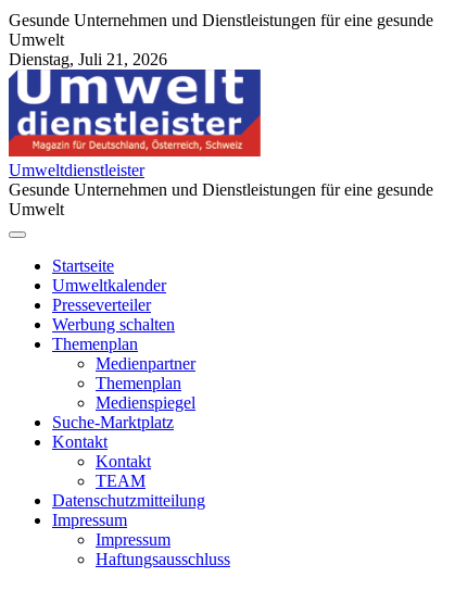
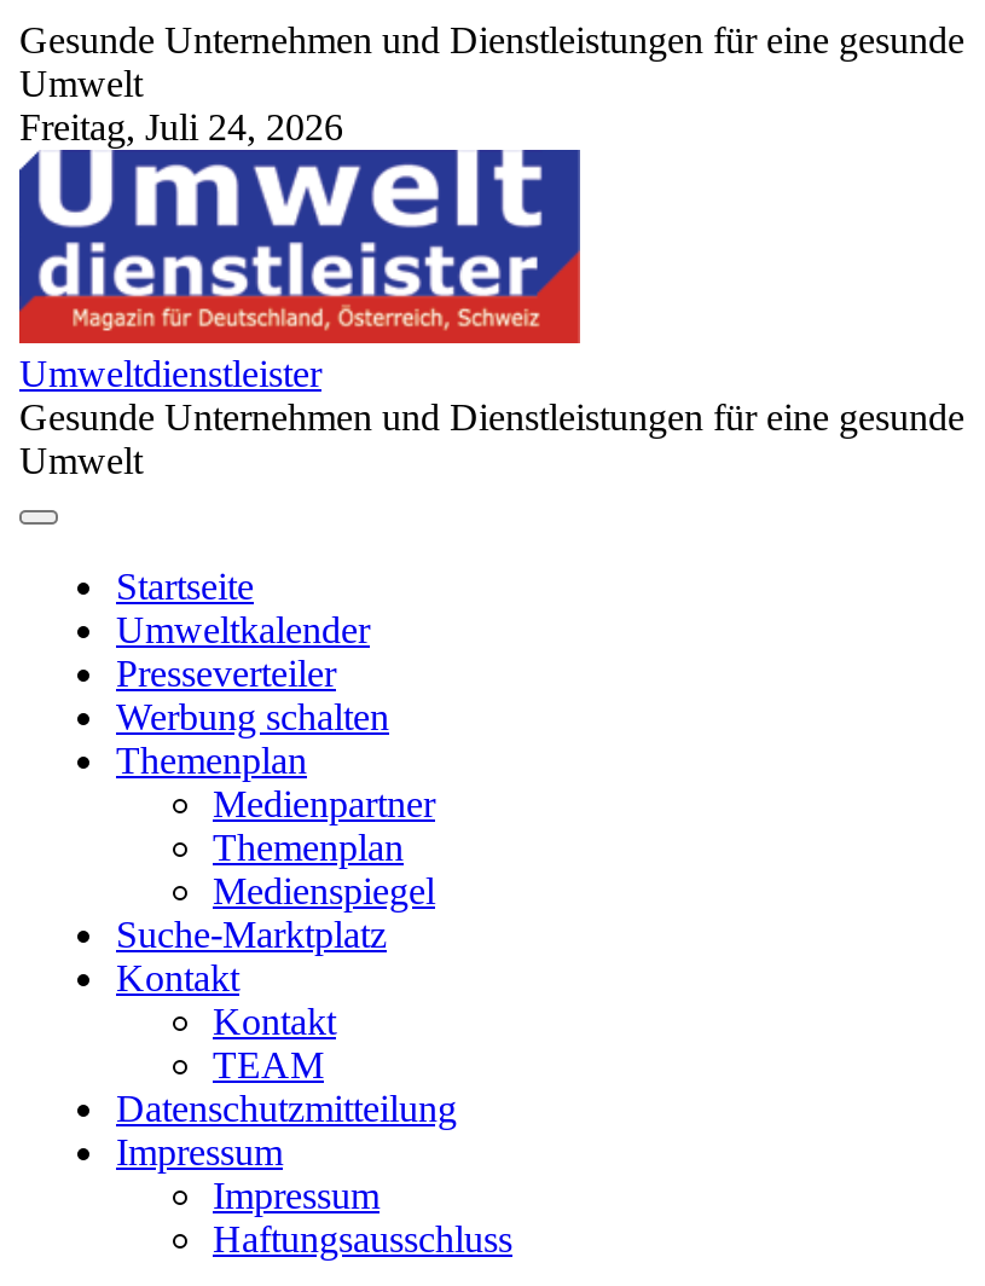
[9,50,167,68] Dienstag, Juli 21, 2026 -> [19,106,343,147] Freitag, Juli 24, 2026

